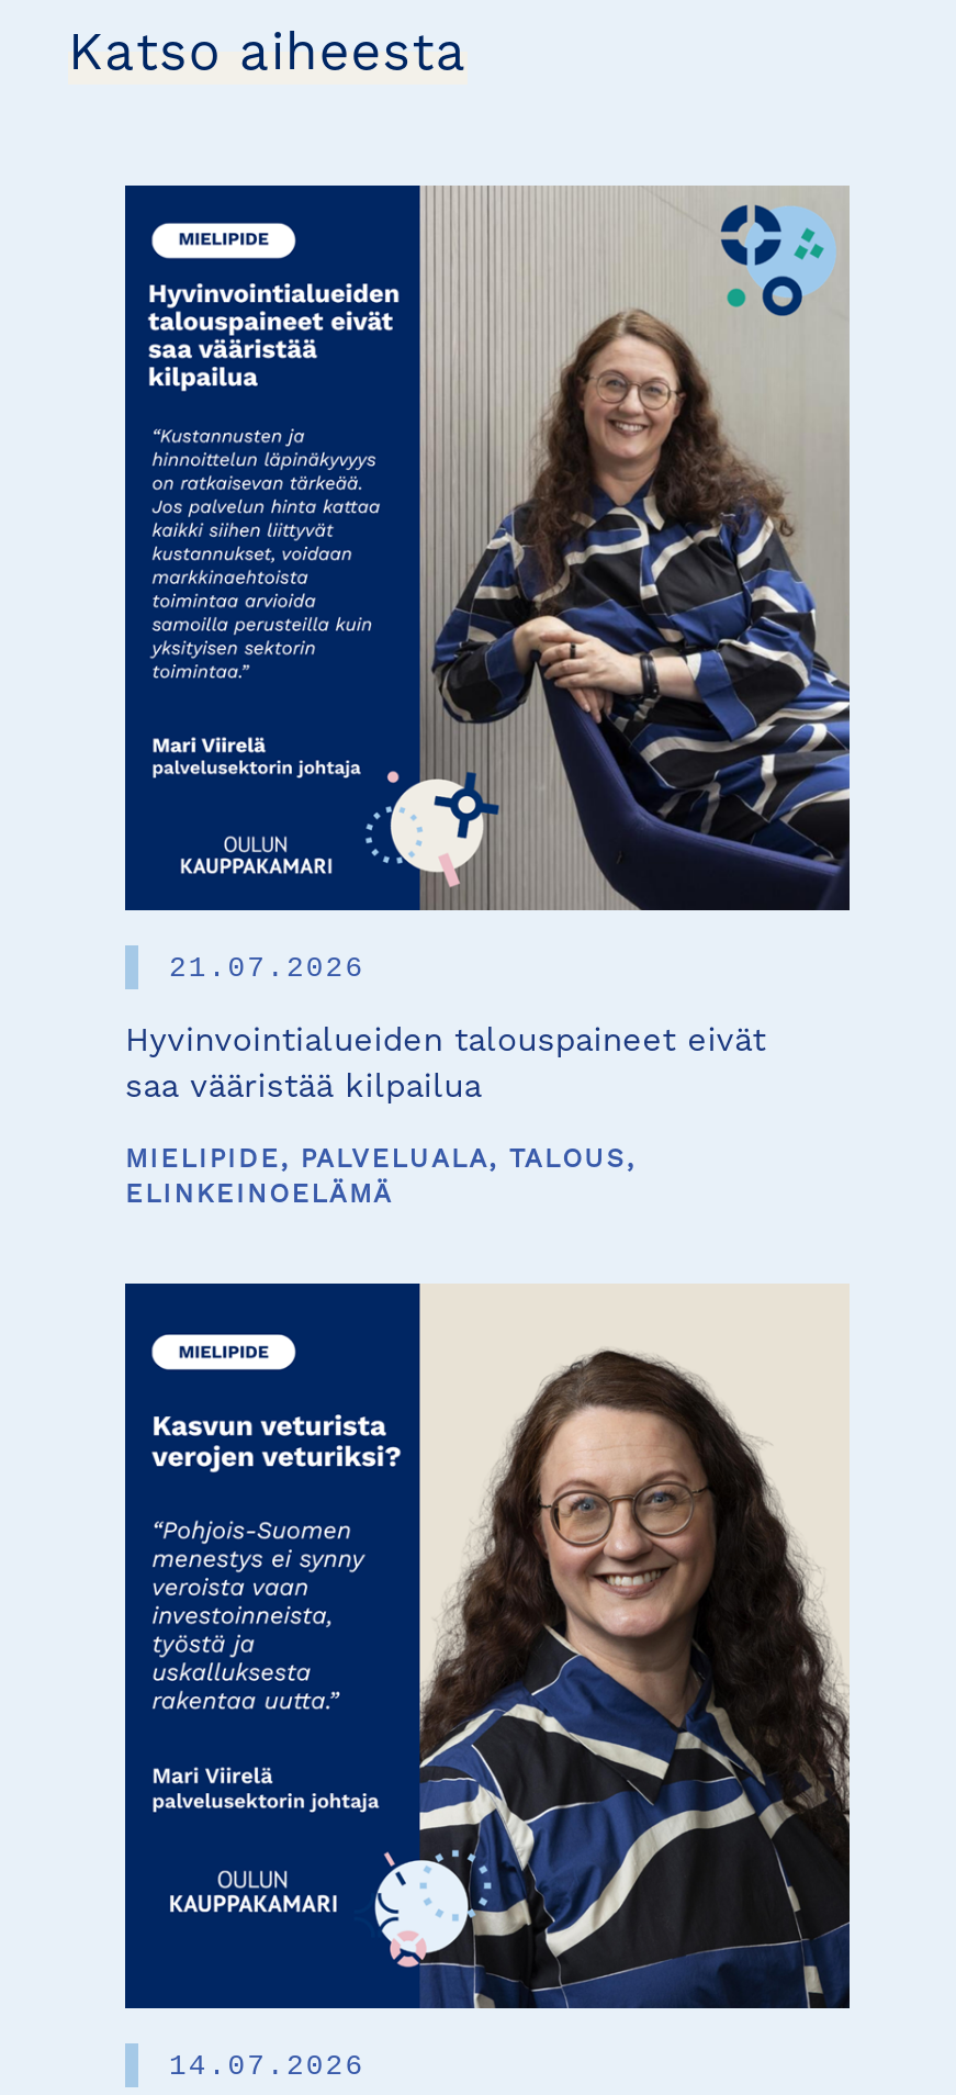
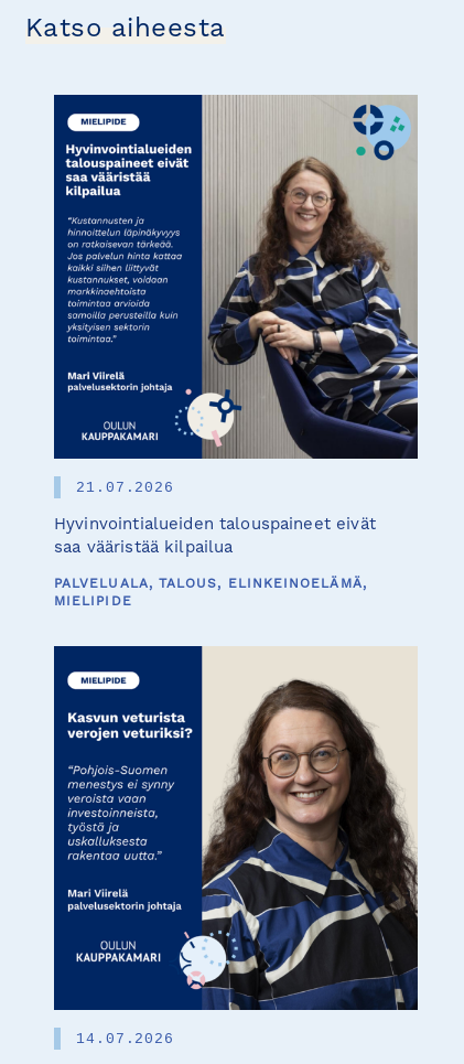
[125,1147,635,1209] MIELIPIDE, PALVELUALA, TALOUS, | ELINKEINOELÄMÄ -> [54,578,367,609] PALVELUALA, TALOUS, ELINKEINOELÄMÄ, | MIELIPIDE

